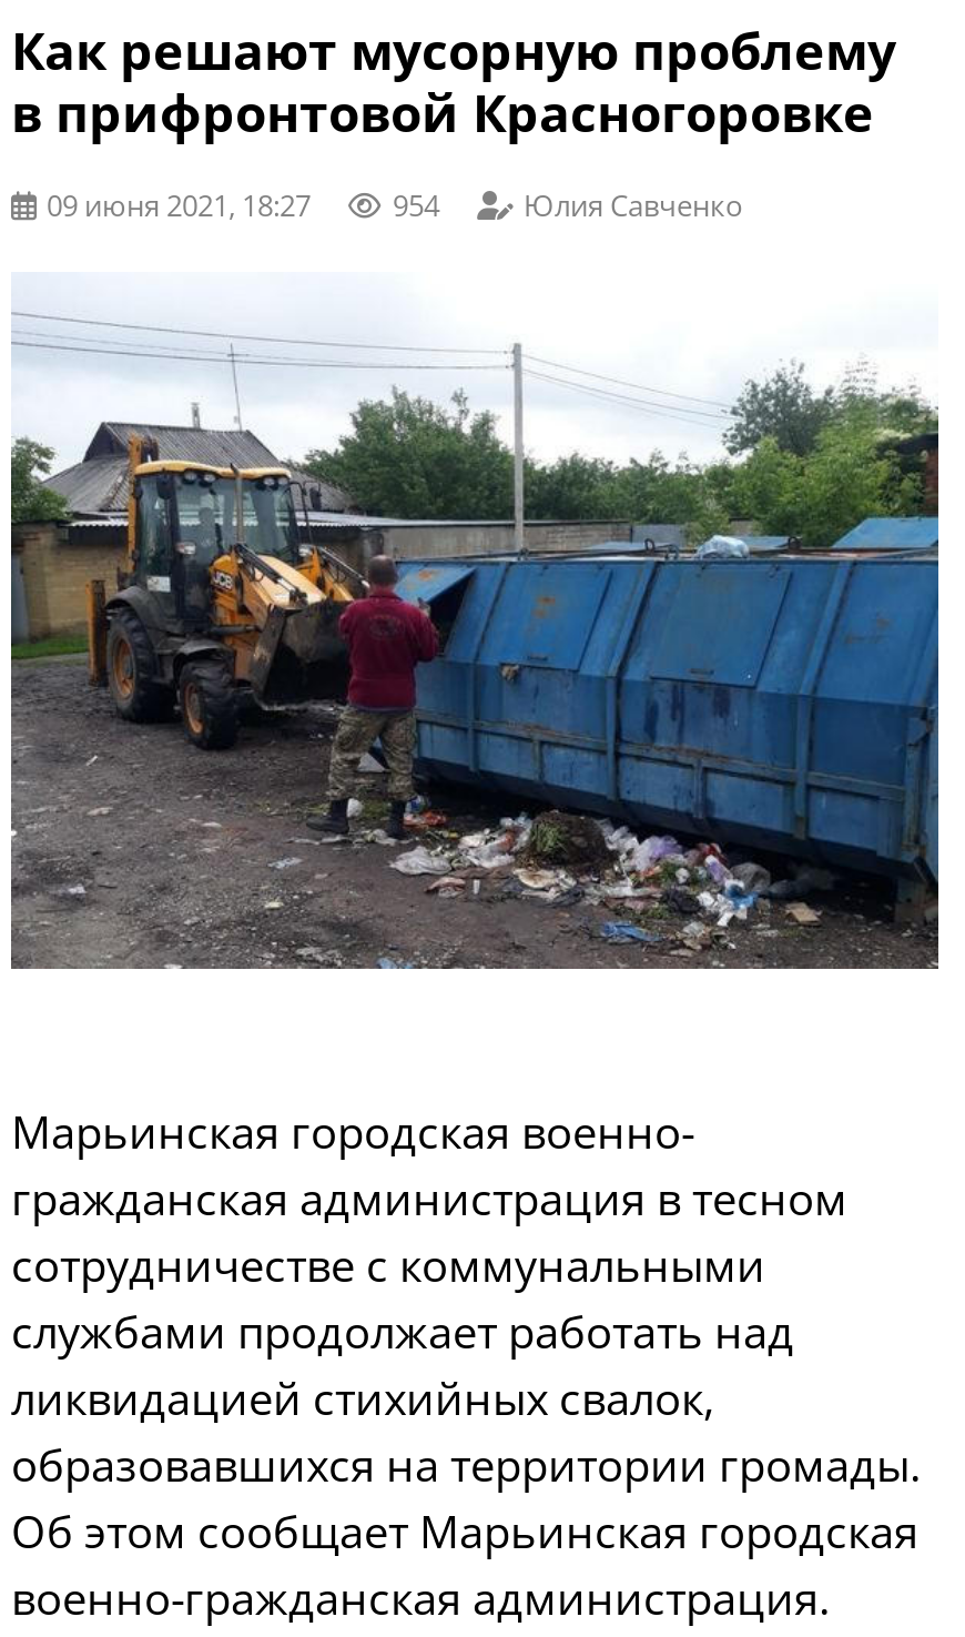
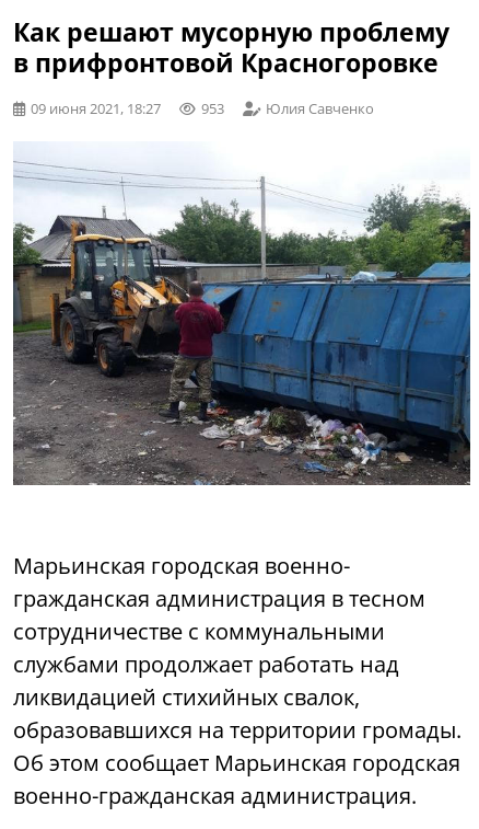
[393,185,439,225] 954 -> [201,99,224,118] 953

